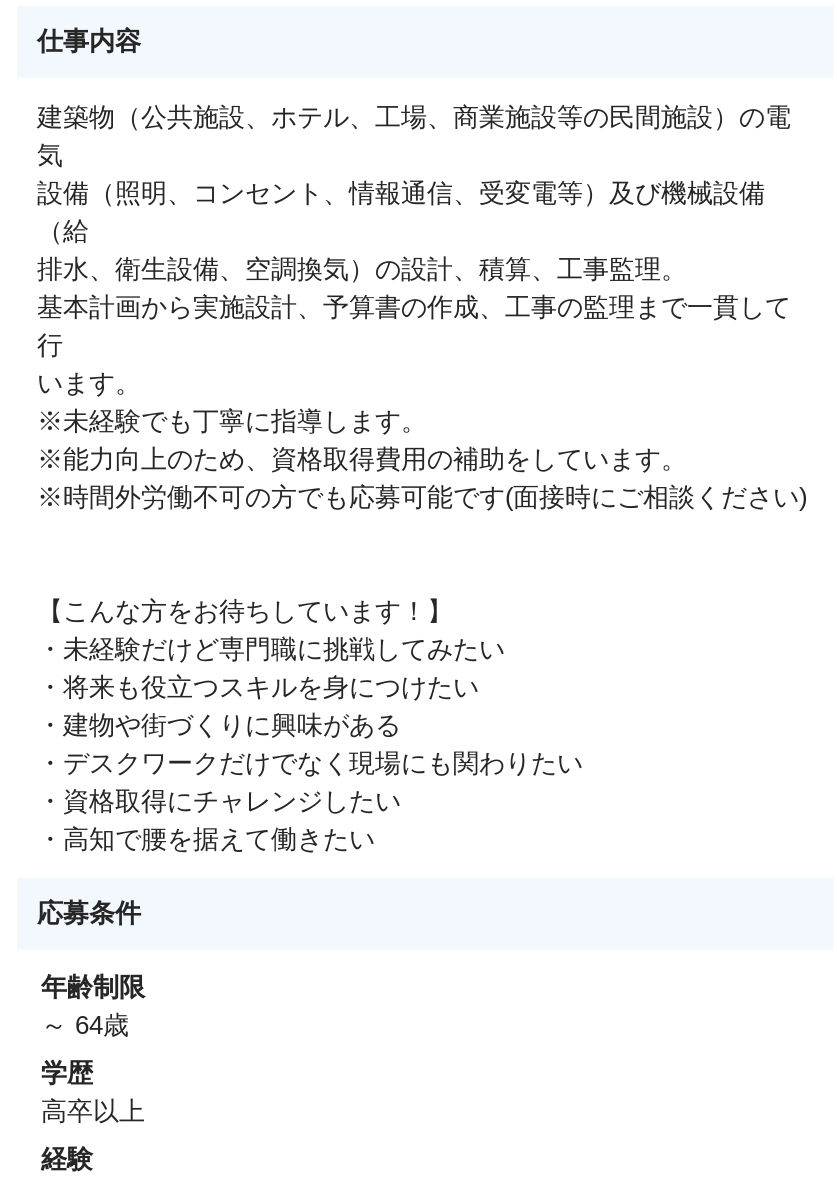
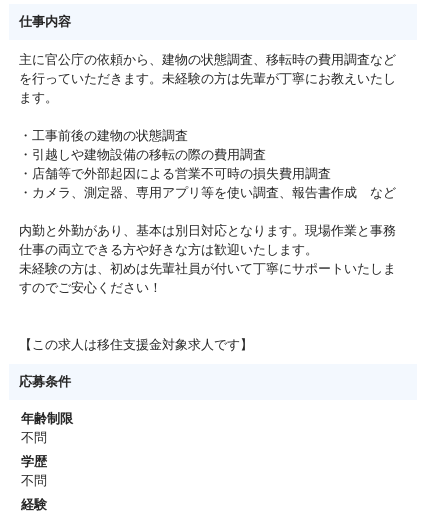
[37,102,807,512] 建築物（公共施設、ホテル、工場、商業施設等の民間施設）の電 | 気 | 設備（照明、コンセント、情報通信、受変電等）及び機械設備 | （給 | 排水、衛生設備、空調換気）の設計、積算、工事監理。 | 基本計画から実施設計、予算書の作成、工事の監理まで一貫して | 行 | います。 | ※未経験でも丁寧に指導します。 | ※能力向上のため、資格取得費用の補助をしています。 | ※時間外労働不可の方でも応募可能です(面接時にご相談ください) -> [19,52,396,295] 主に官公庁の依頼から、建物の状態調査、移転時の費用調査など | を行っていただきます。未経験の方は先輩が丁寧にお教えいたし | ます。 | ・工事前後の建物の状態調査 | ・引越しや建物設備の移転の際の費用調査 | ・店舗等で外部起因による営業不可時の損失費用調査 | ・カメラ、測定器、専用アプリ等を使い調査、報告書作成 など | 内勤と外勤があり、基本は別日対応となります。現場作業と事務 | 仕事の両立できる方や好きな方は歓迎いたします。 | 未経験の方は、初めは先輩社員が付いて丁寧にサポートいたしま | すのでご安心ください！
[37,596,583,854] 【こんな方をお待ちしています！】 | ・未経験だけど専門職に挑戦してみたい | ・将来も役立つスキルを身につけたい | ・建物や街づくりに興味がある | ・デスクワークだけでなく現場にも関わりたい | ・資格取得にチャレンジしたい | ・高知で腰を据えて働きたい -> [19,337,253,352] 【この求人は移住支援金対象求人です】
[41,1010,129,1040] ～ 64歳 -> [21,430,47,445] 不問
[41,1096,145,1126] 高卒以上 -> [21,473,47,488] 不問

